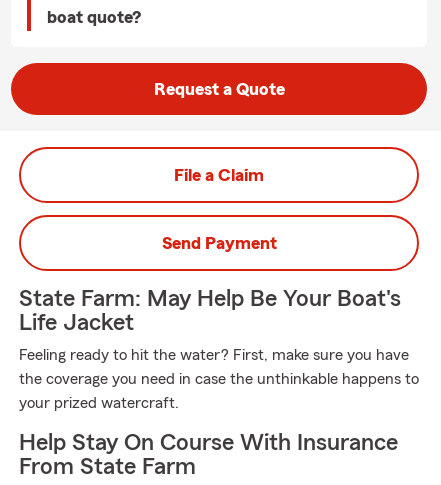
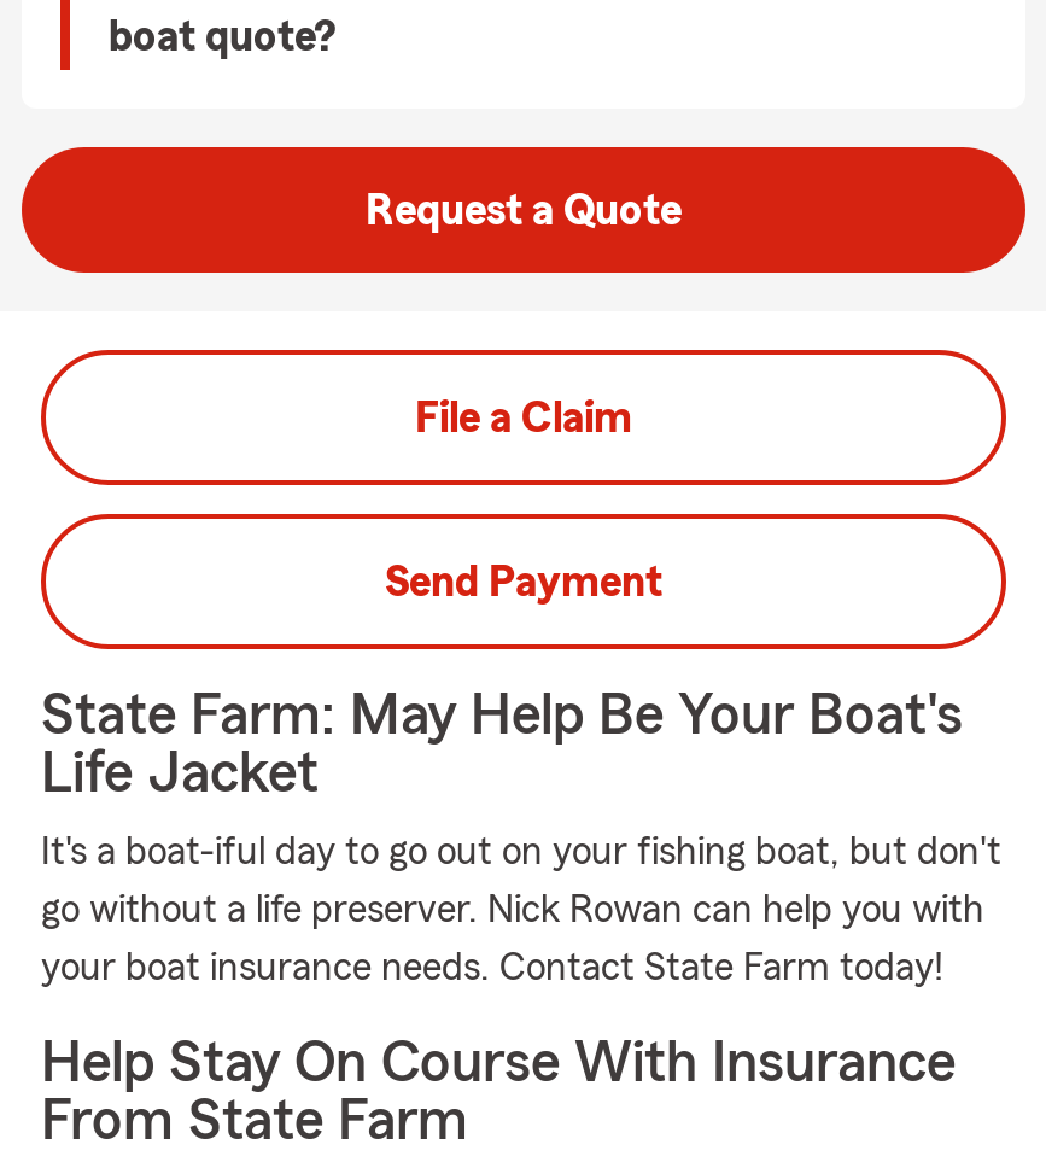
[19,347,409,363] Feeling ready to hit the water? First, make sure you have -> [41,833,1001,871] It's a boat-iful day to go out on your fishing boat, but don't
[19,371,419,387] the coverage you need in case the unthinkable happens to -> [41,891,984,929] go without a life preserver. Nick Rowan can help you with
[19,395,179,411] your prized watercraft. -> [41,948,943,987] your boat insurance needs. Contact State Farm today!

